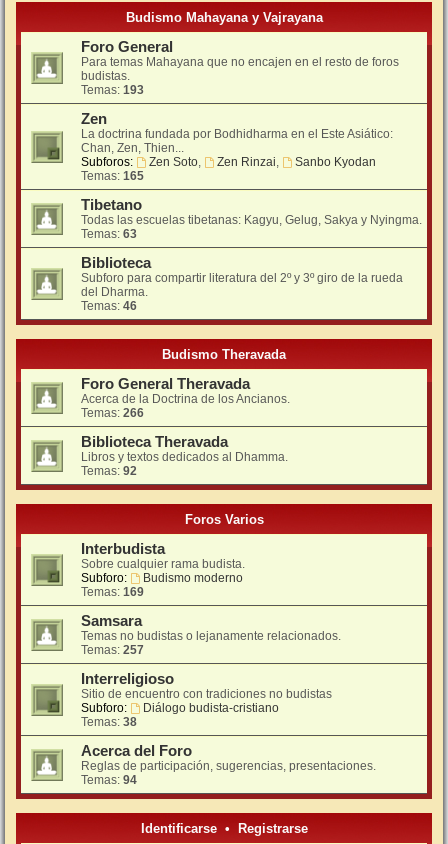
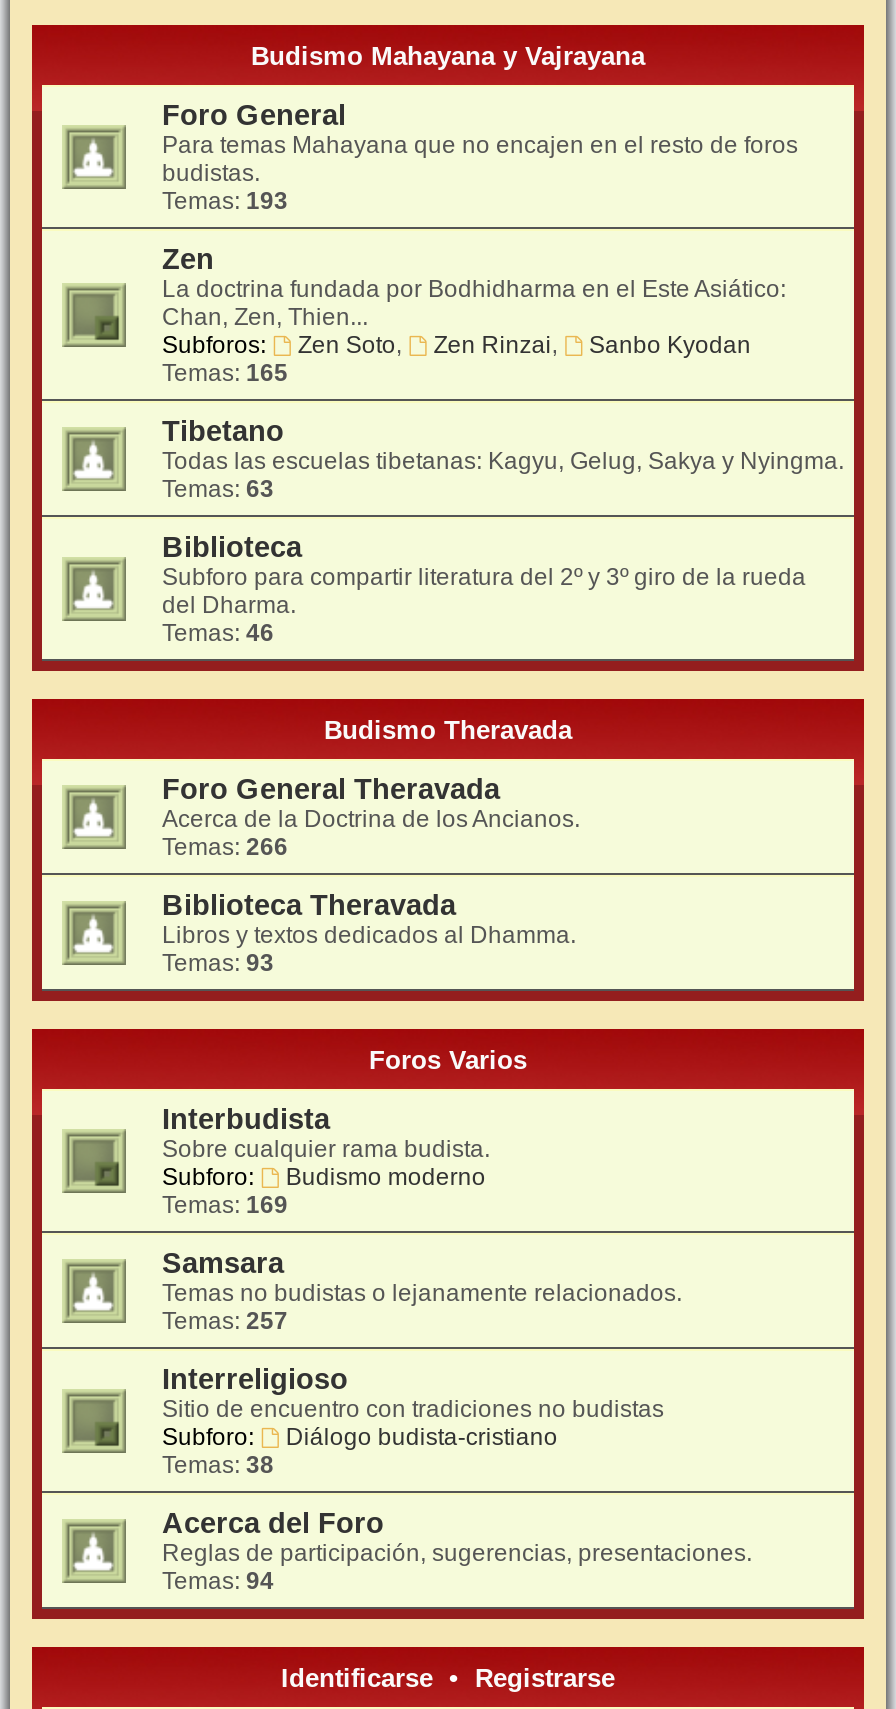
[81,464,137,478] Temas: 92 -> [162,949,274,977] Temas: 93

